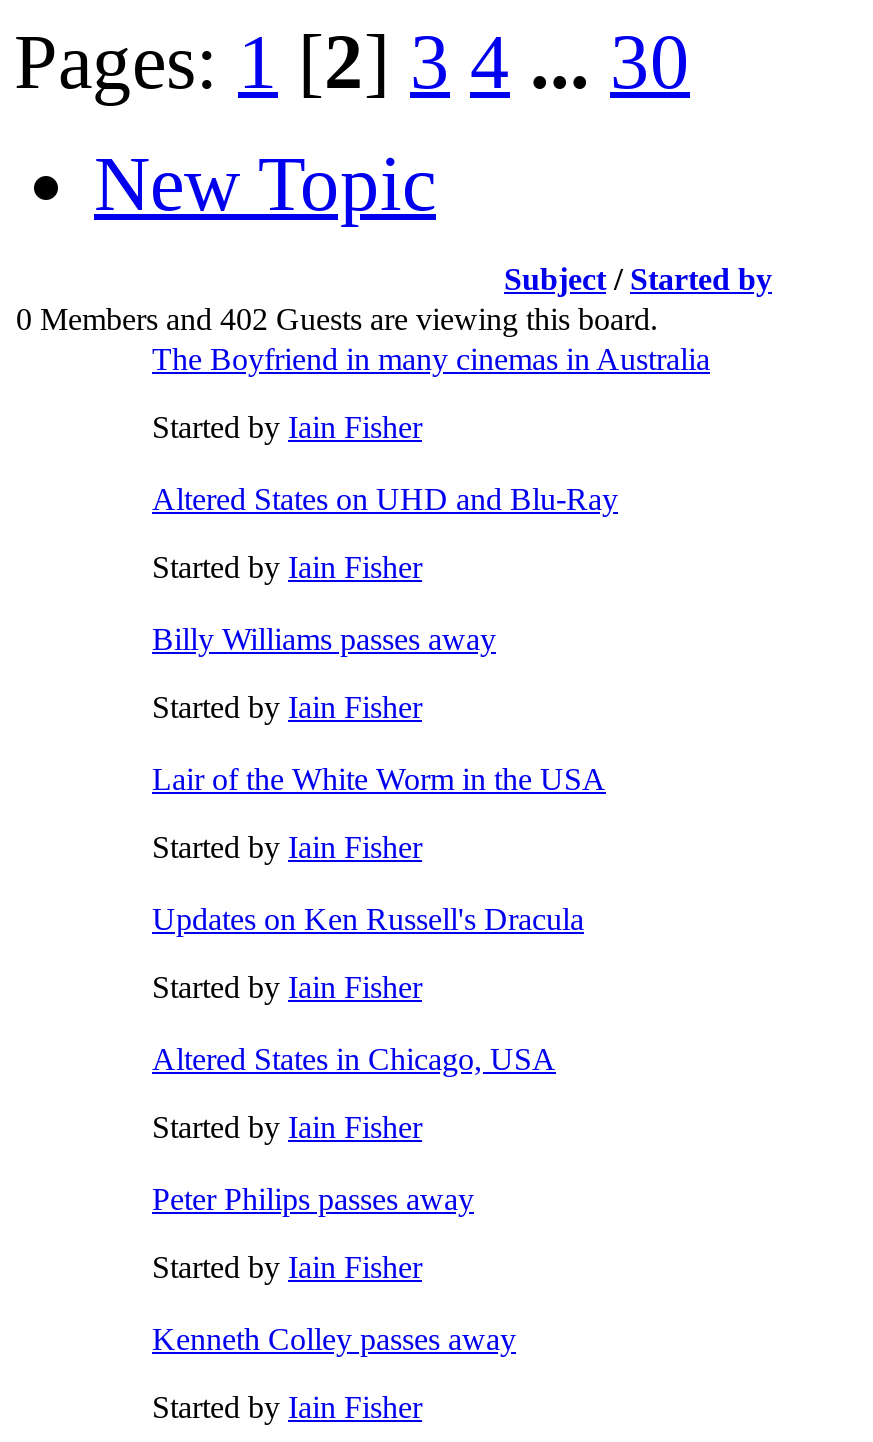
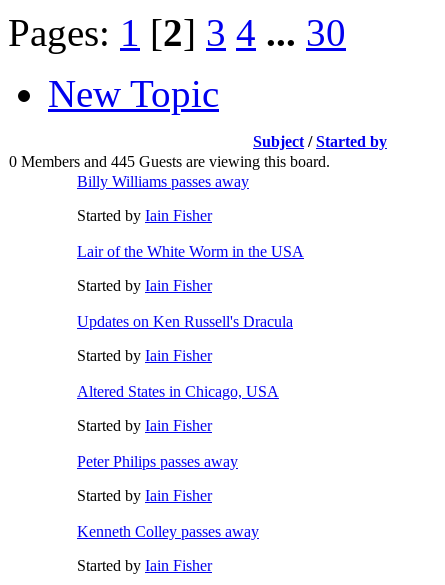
[16,302,710,584] 0 Members and 402 Guests are viewing this board. | The Boyfriend in many cinemas in Australia | Started by Iain Fisher | Altered States on UHD and Blu-Ray | Started by Iain Fisher -> [9,153,330,170] 0 Members and 445 Guests are viewing this board.

